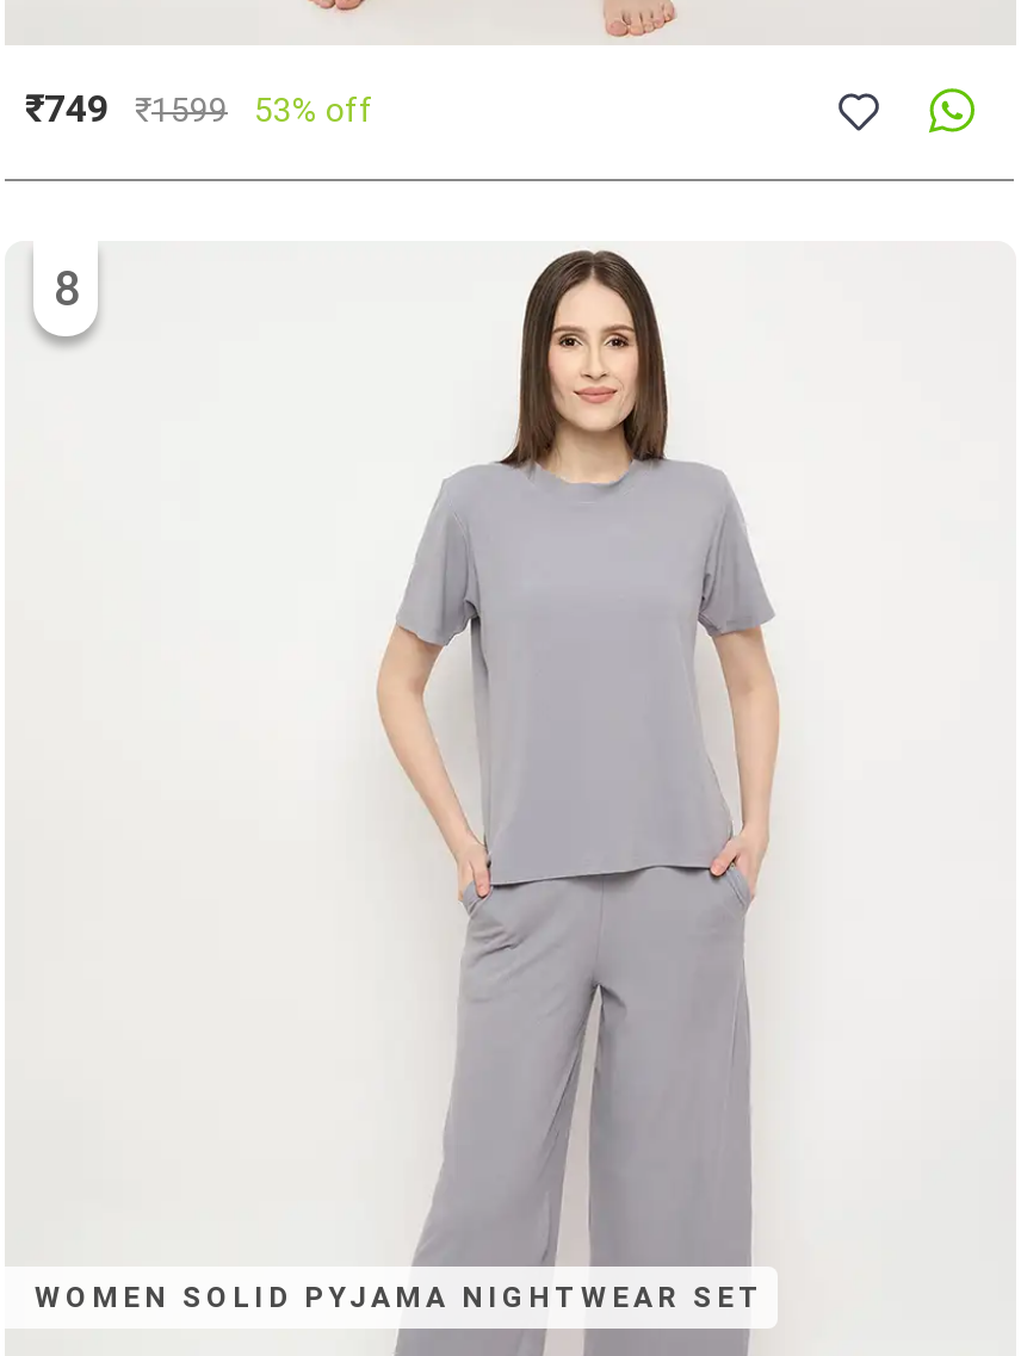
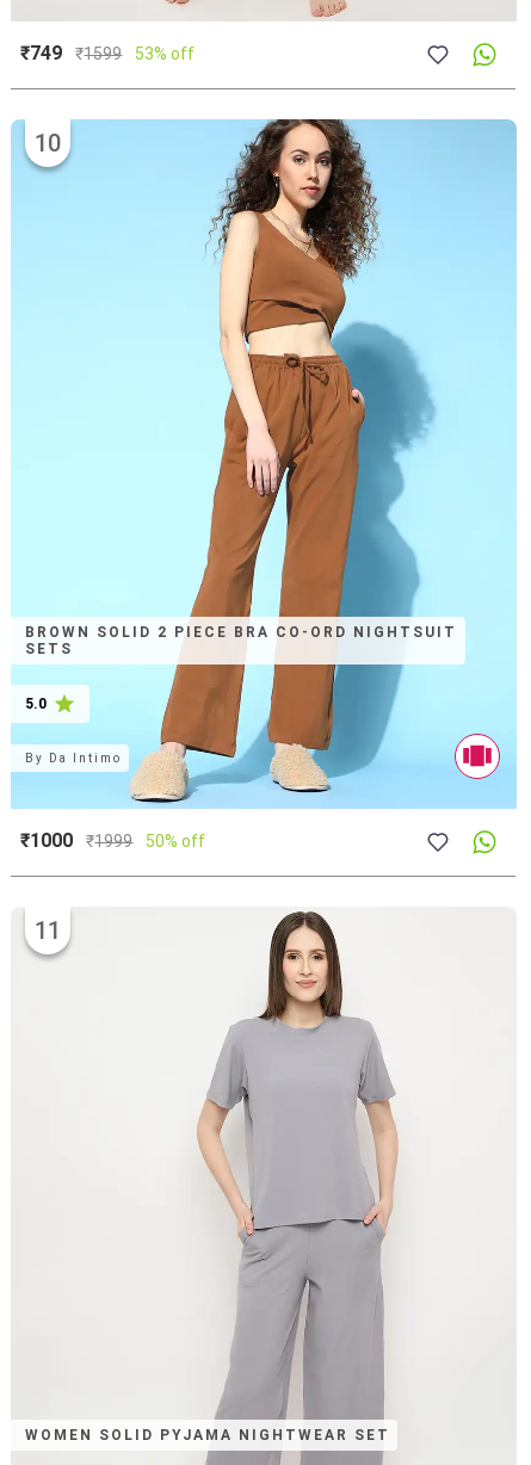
none -> [11,118,517,809] [image] | BROWN SOLID 2 PIECE BRA CO-ORD NIGHTSUIT | SETS | 5.0
none -> [21,829,206,852] ₹1000 | ₹1999 | 50% off
none -> [26,751,122,765] By Da Intimo
none -> [35,129,61,158] 10
[54,259,80,316] 8 -> [35,916,61,945] 11

